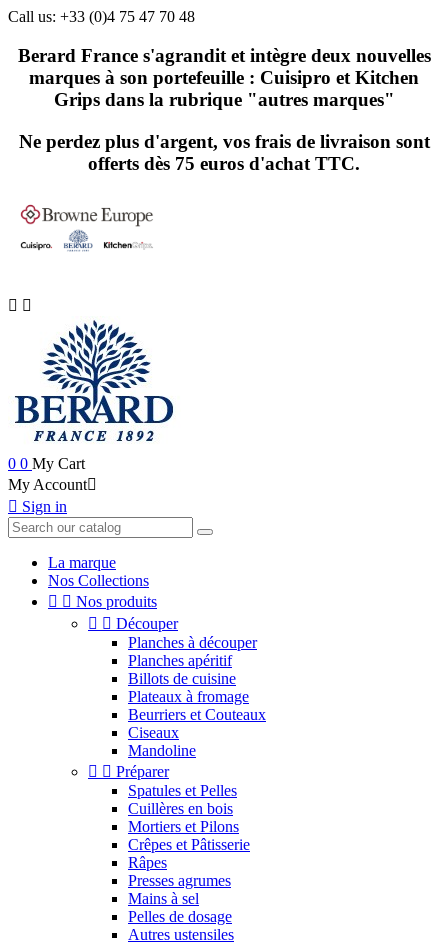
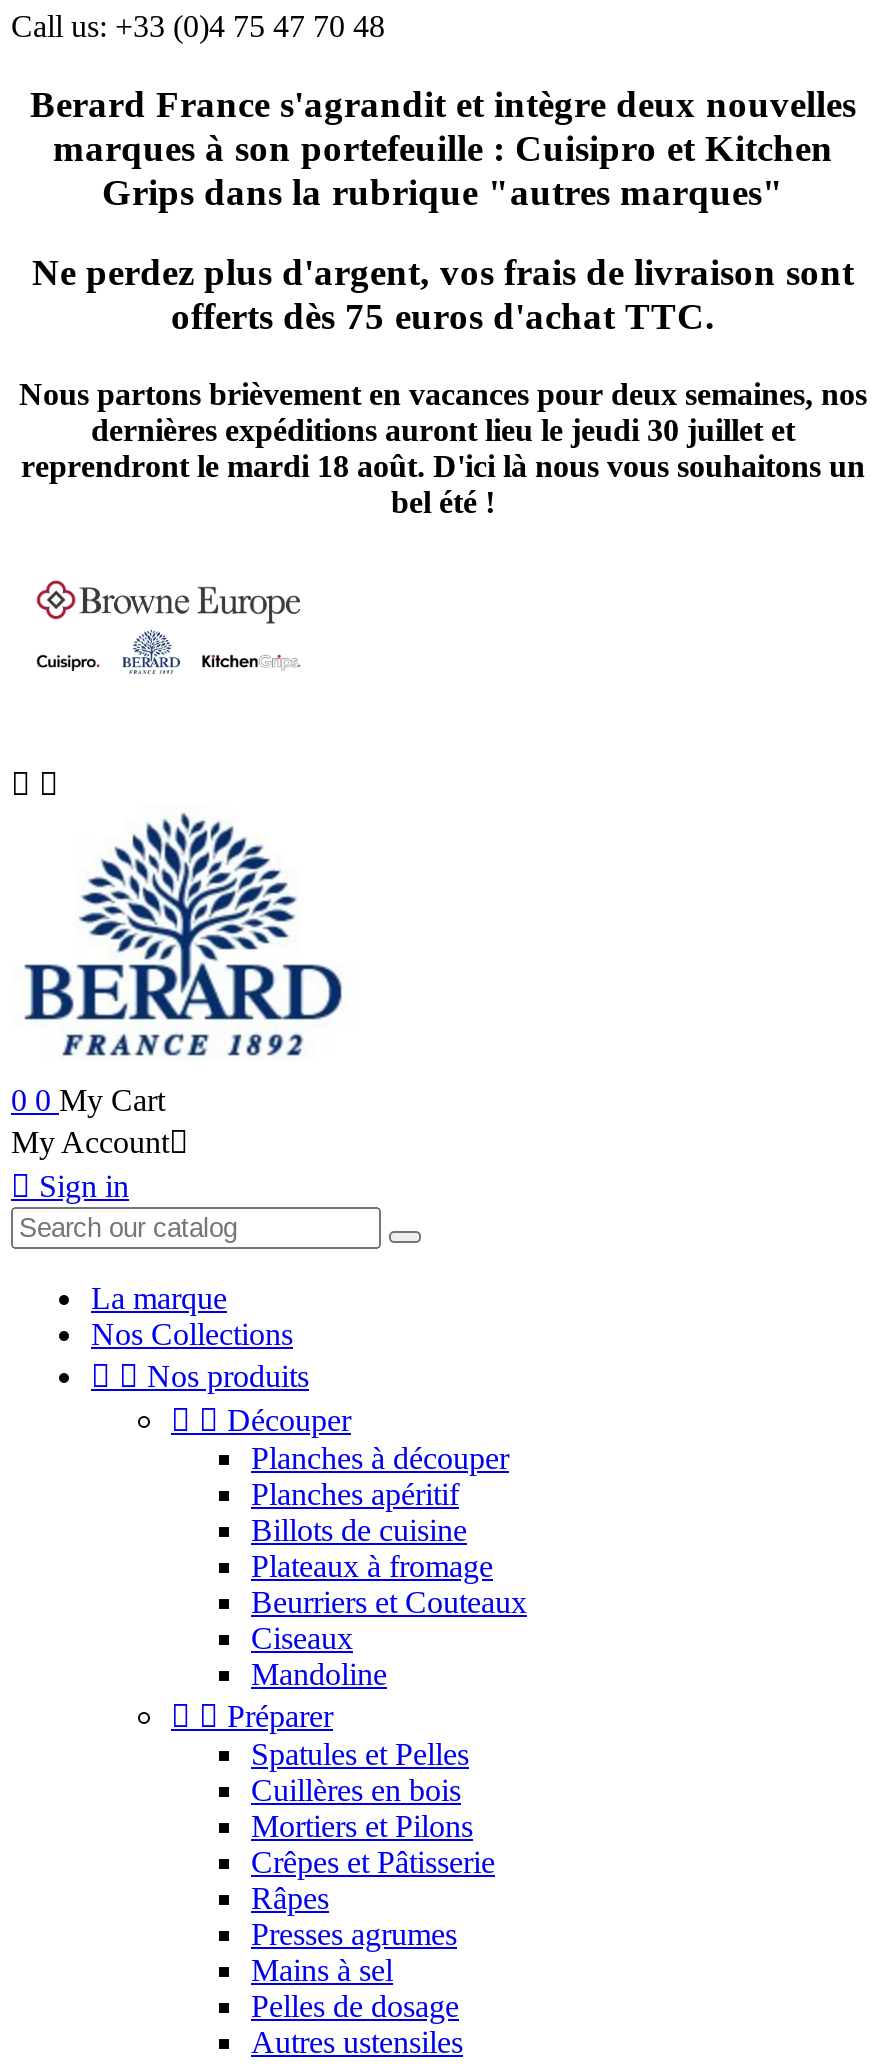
none -> [19,377,867,519] Nous partons brièvement en vacances pour deux semaines, nos | dernières expéditions auront lieu le jeudi 30 juillet et | reprendront le mardi 18 août. D'ici là nous vous souhaitons un | bel été !

